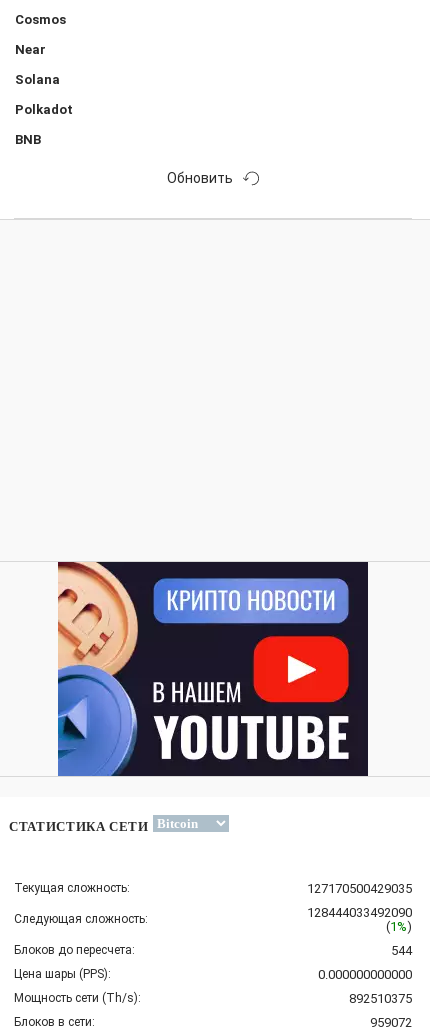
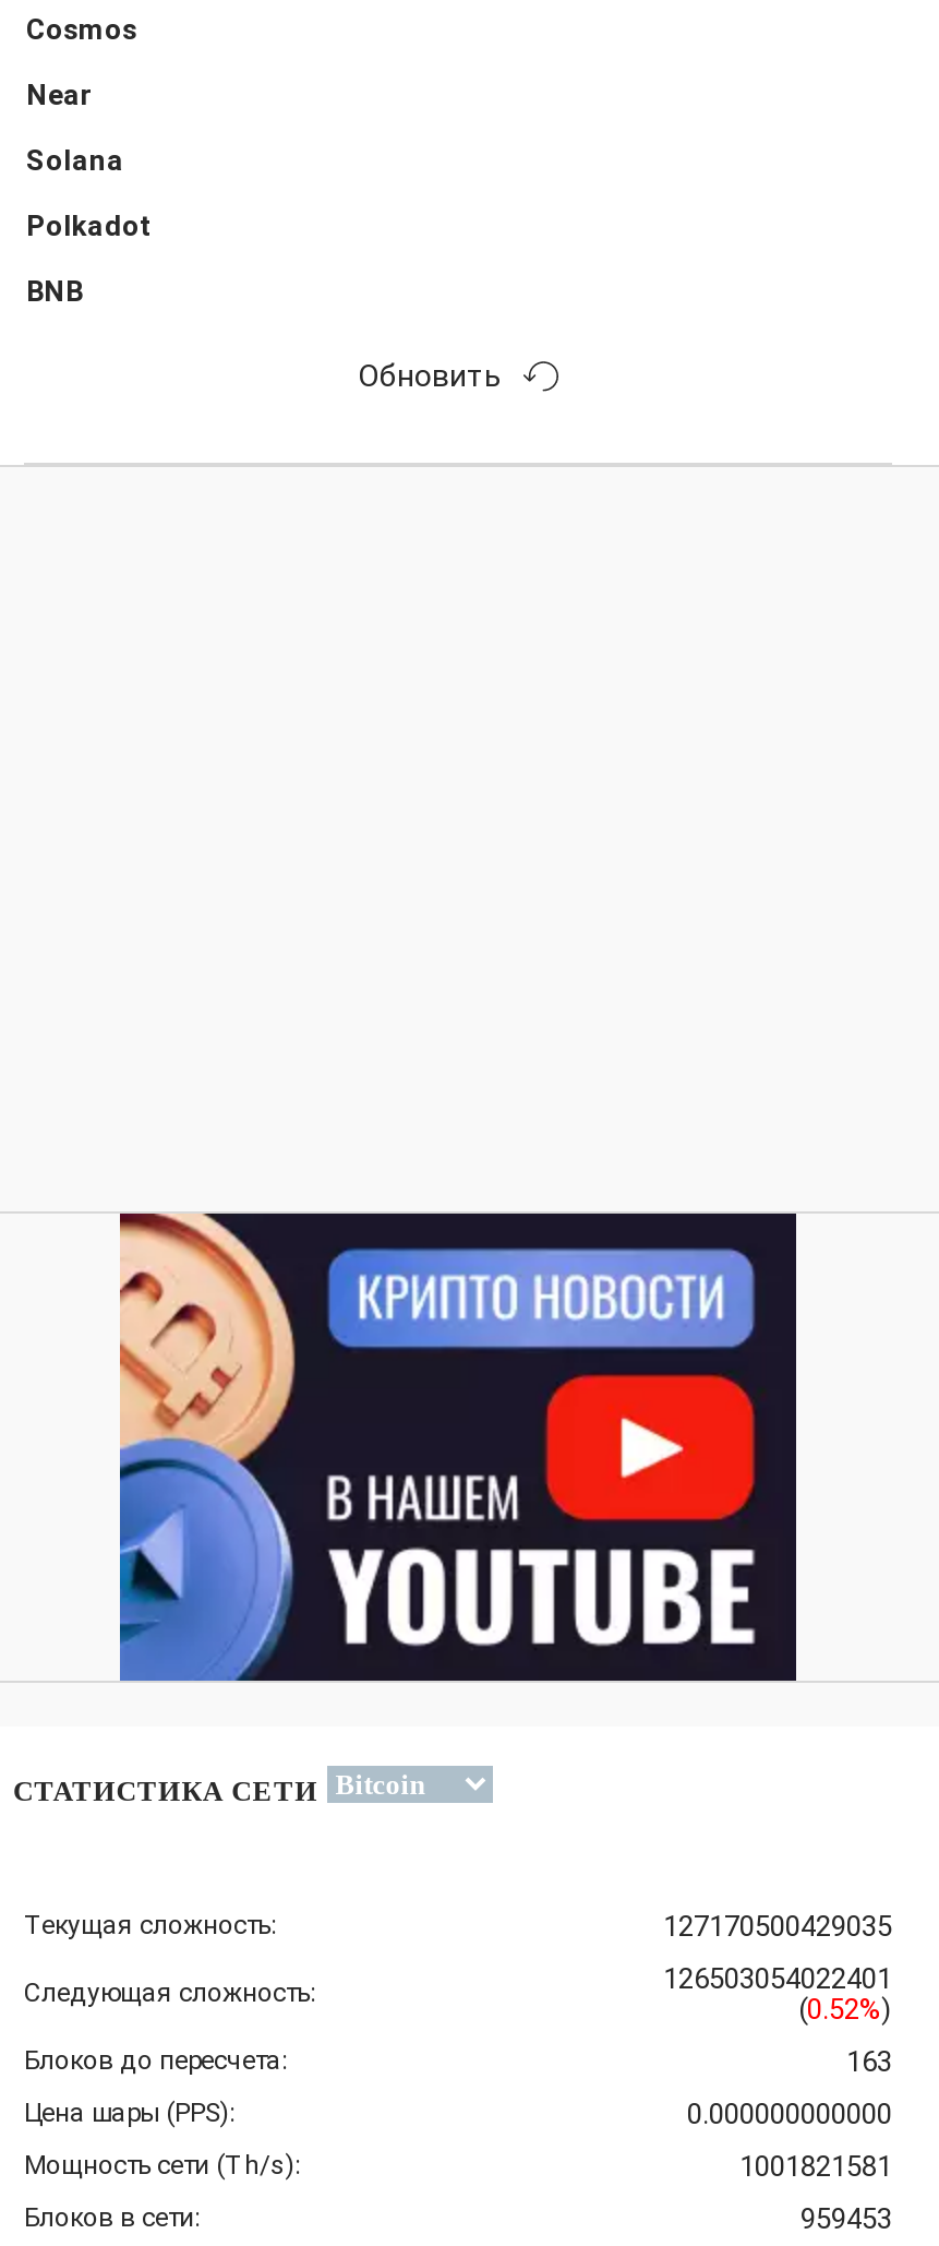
[307,905,412,920] 128444033492090 -> [663,1962,892,1995] 126503054022401
[386,919,412,934] (1%) -> [798,1992,892,2025] (0.52%)
[391,943,412,958] 544 -> [846,2045,892,2077] 163
[349,991,412,1006] 892510375 -> [739,2150,892,2182] 1001821581
[370,1015,412,1030] 959072 -> [800,2202,892,2235] 959453

